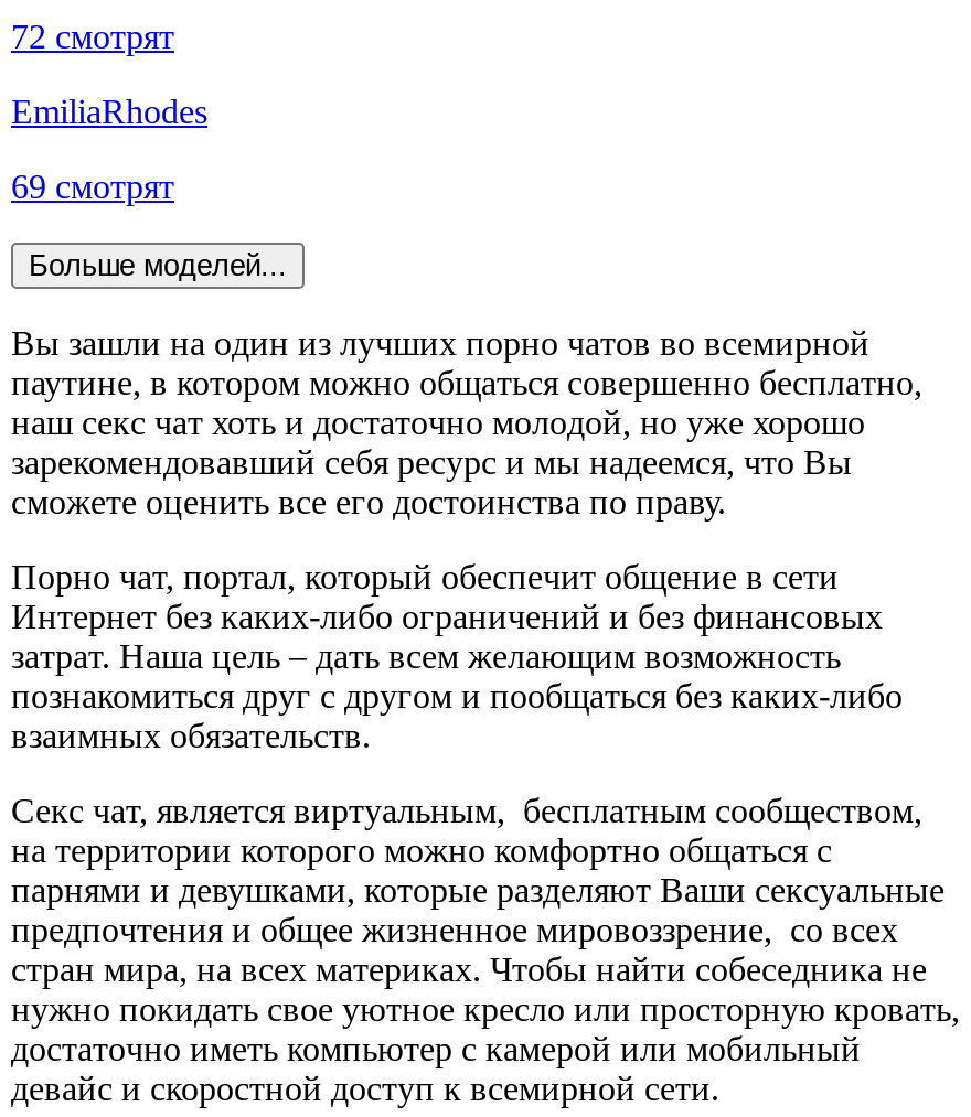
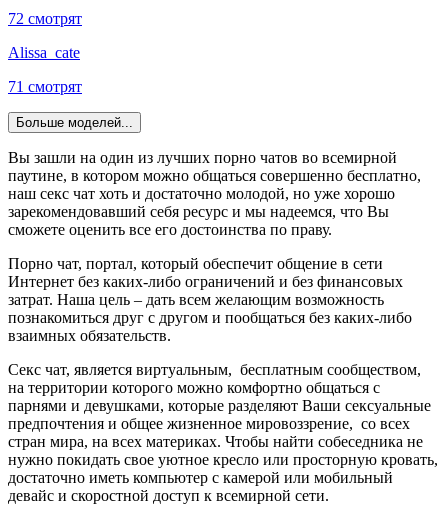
[11,92,207,130] EmiliaRhodes -> [8,44,80,61] Alissa_cate
[11,167,174,205] 69 смотрят -> [8,78,82,95] 71 смотрят

